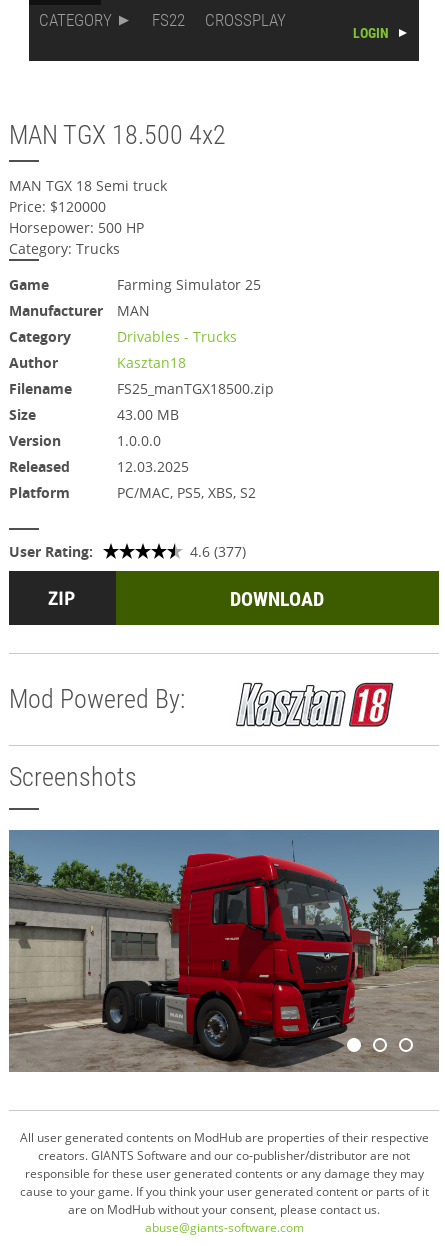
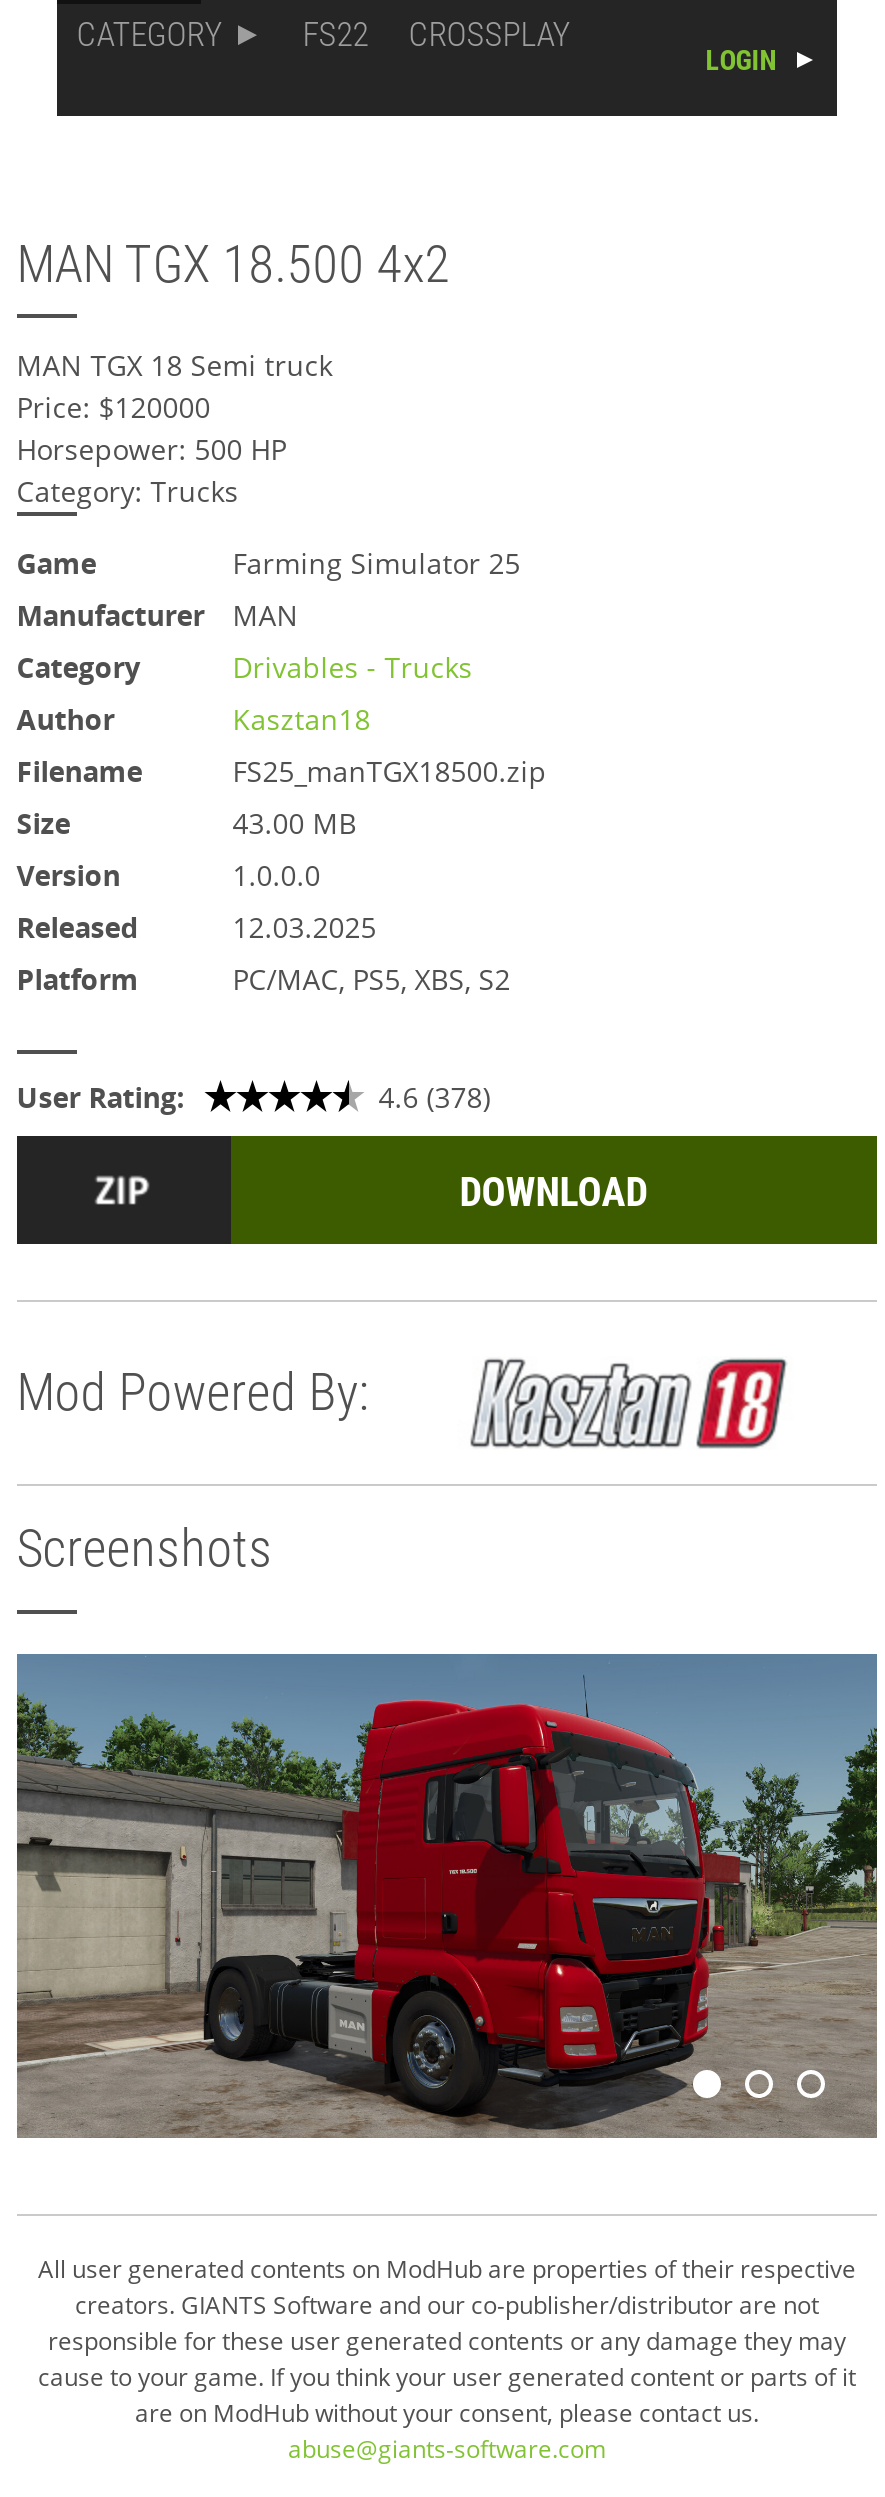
[190,542,246,561] 4.6 (377) -> [379,1078,491,1116] 4.6 (378)

